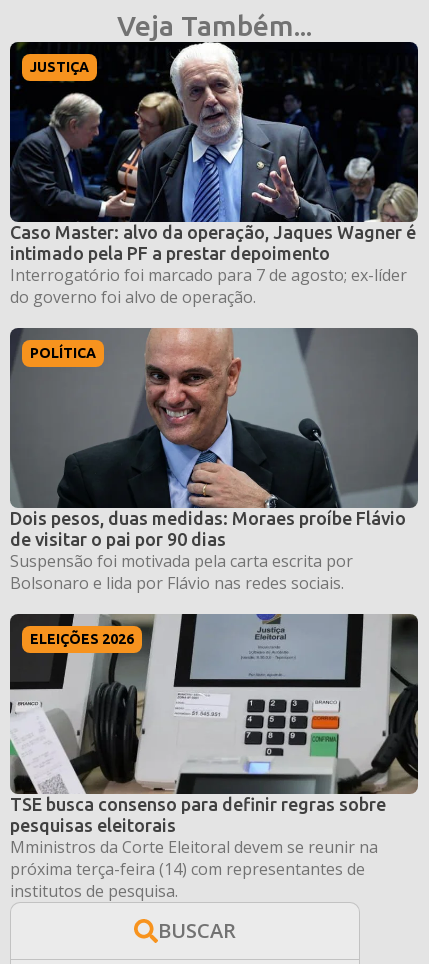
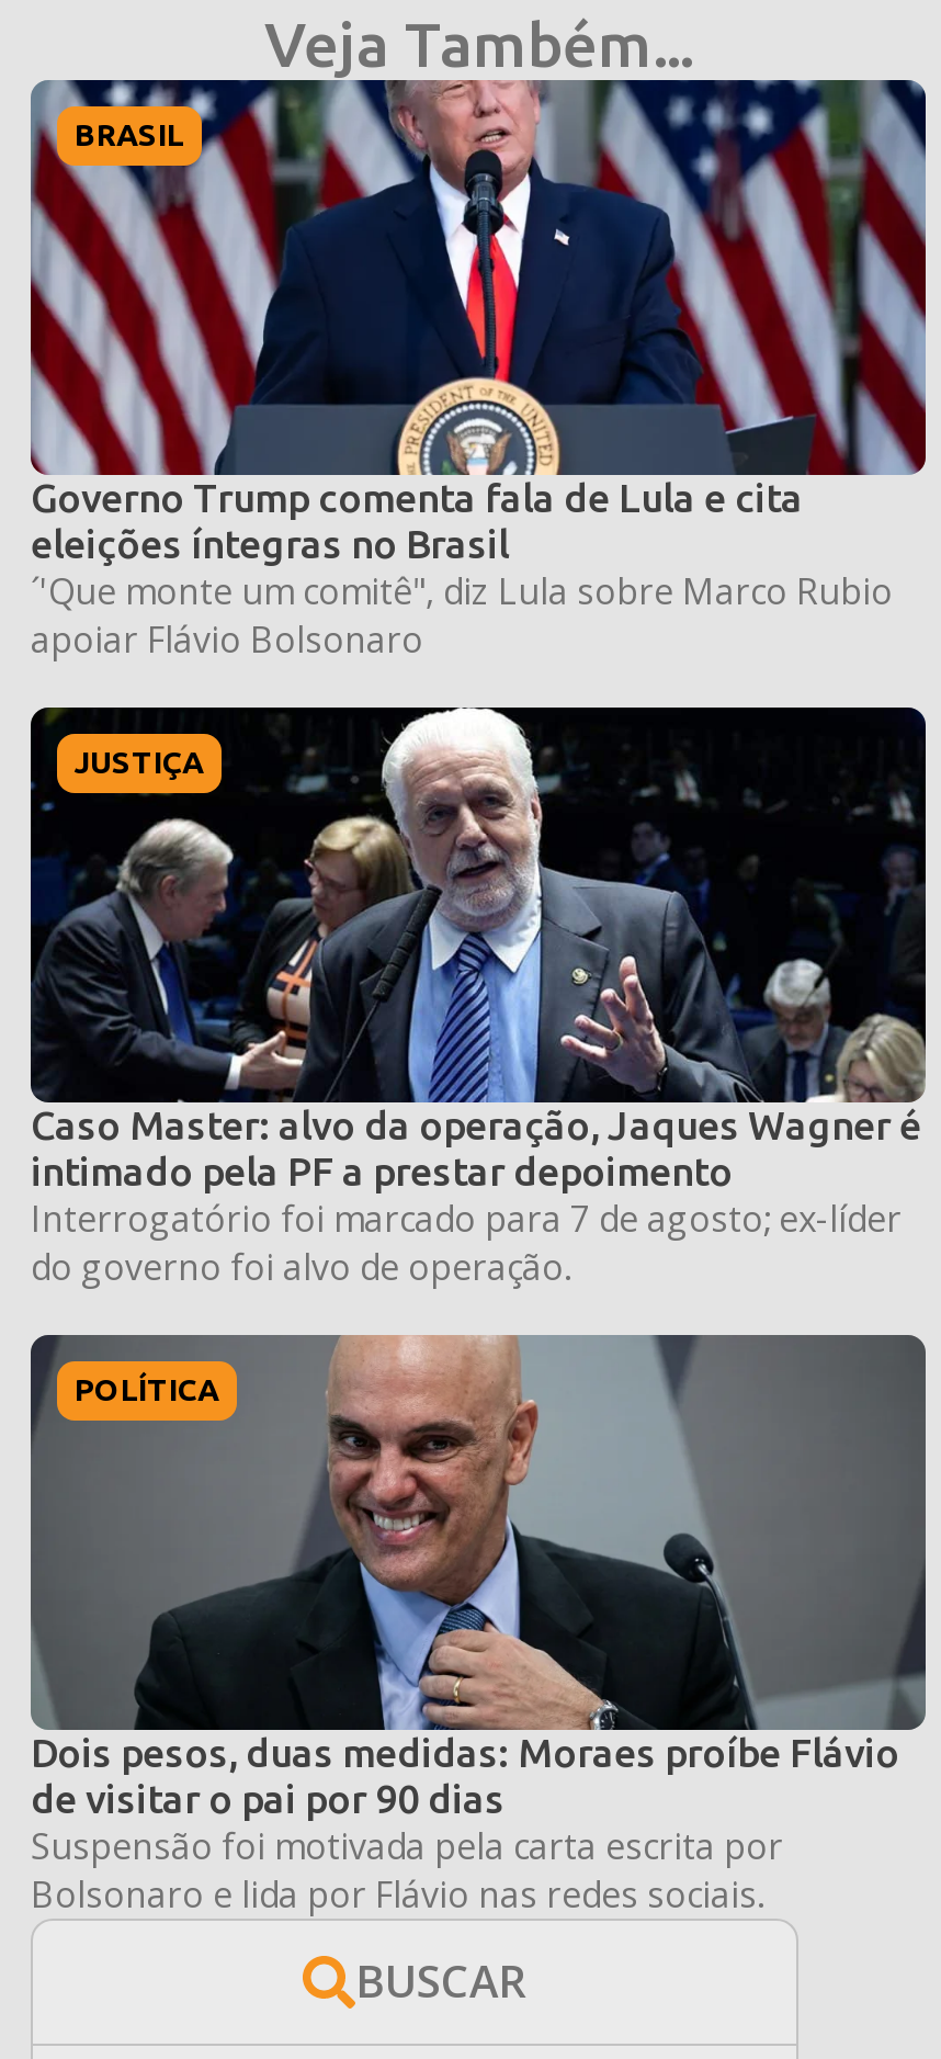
none -> [29,78,928,477] [image] | BRASIL
none -> [31,475,893,663] Governo Trump comenta fala de Lula e cita | eleições íntegras no Brasil | ´'Que monte um comitê", diz Lula sobre Marco Rubio | apoiar Flávio Bolsonaro
moved [10,42,419,594] -> [31,708,928,1918]: [image] | JUSTIÇA | Caso Master: alvo da operação, Jaques Wagner é | ... | Suspensão foi motivada pela carta escrita por | Bolsonaro e lida por Flávio nas redes sociais.
[9,613,419,795] [image] | ELEIÇÕES 2026 -> none
[10,794,386,902] TSE busca consenso para definir regras sobre | pesquisas eleitorais | Mministros da Corte Eleitoral devem se reunir na | próxima terça-feira (14) com representantes de | institutos de pesquisa. -> none

